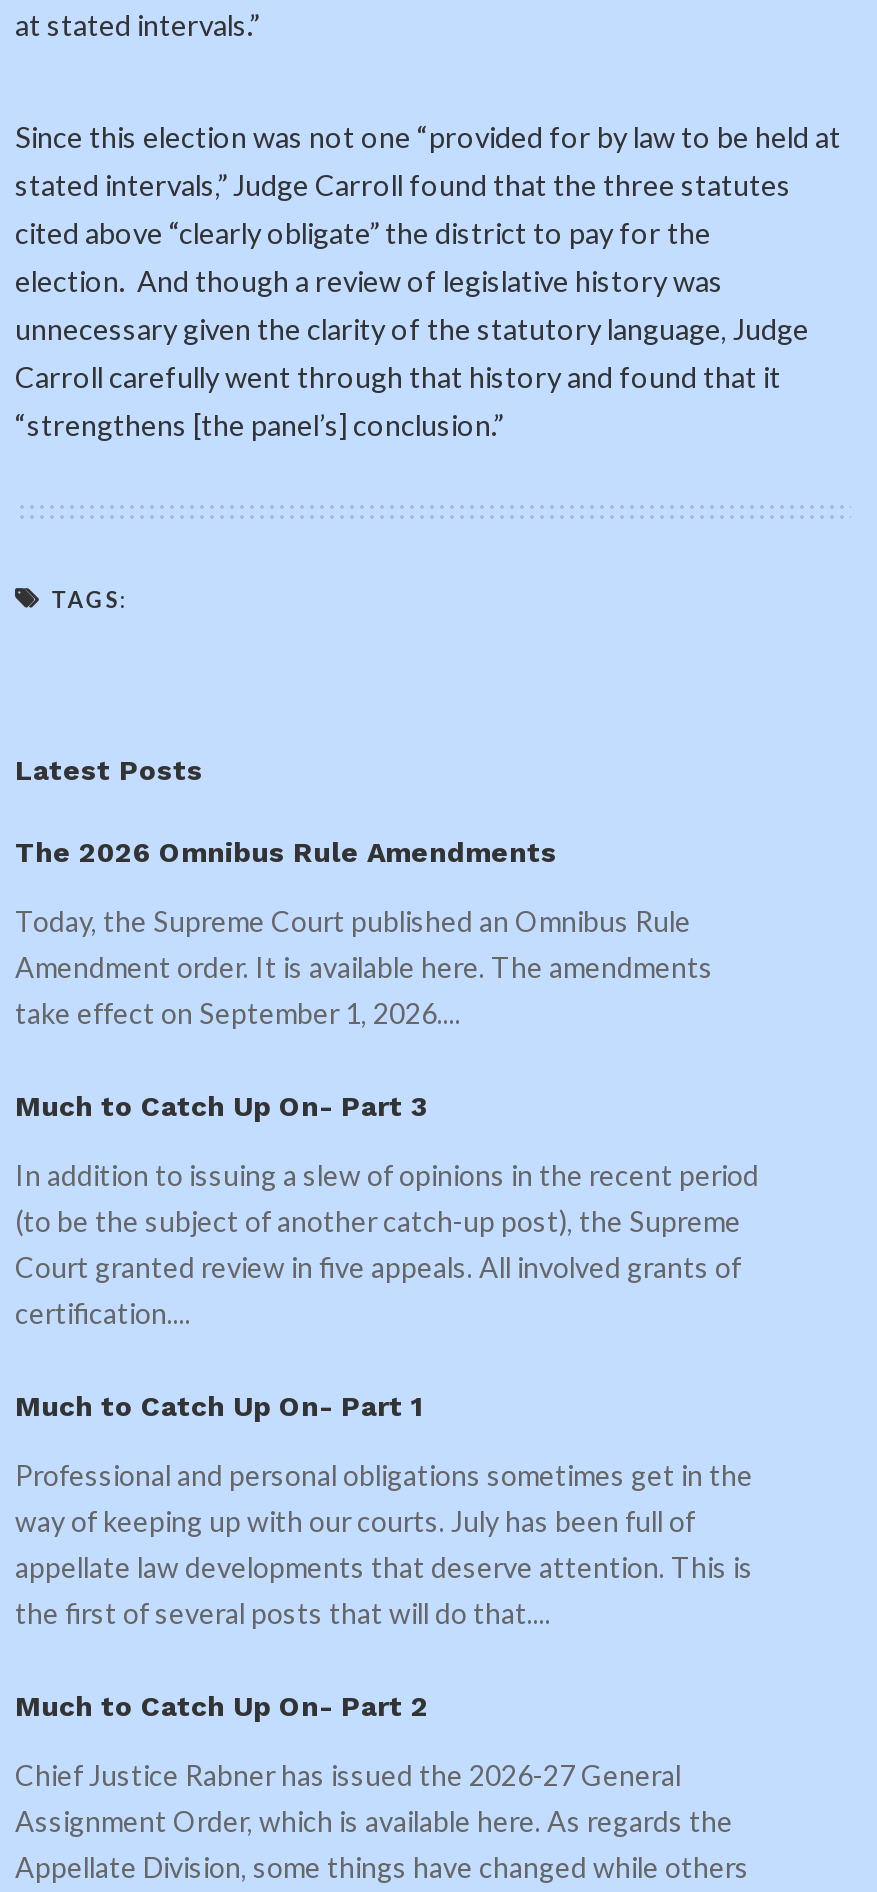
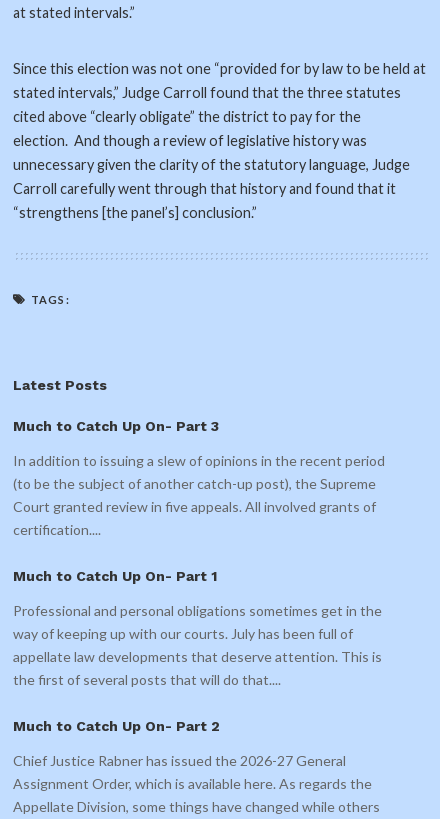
[15,836,713,1030] The 2026 Omnibus Rule Amendments | Today, the Supreme Court published an Omnibus Rule | Amendment order. It is available here. The amendments | take effect on September 1, 2026.... -> none

